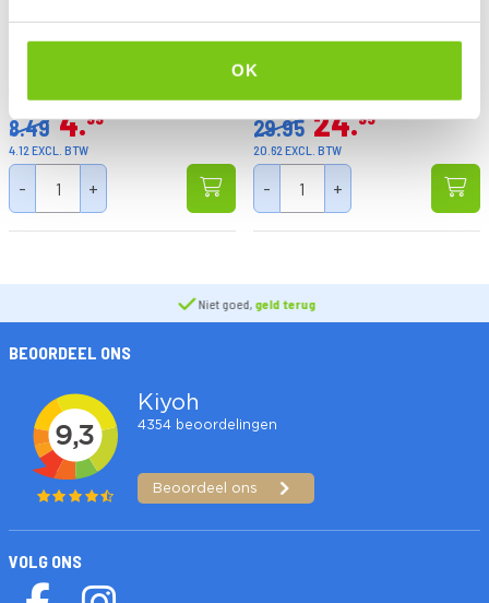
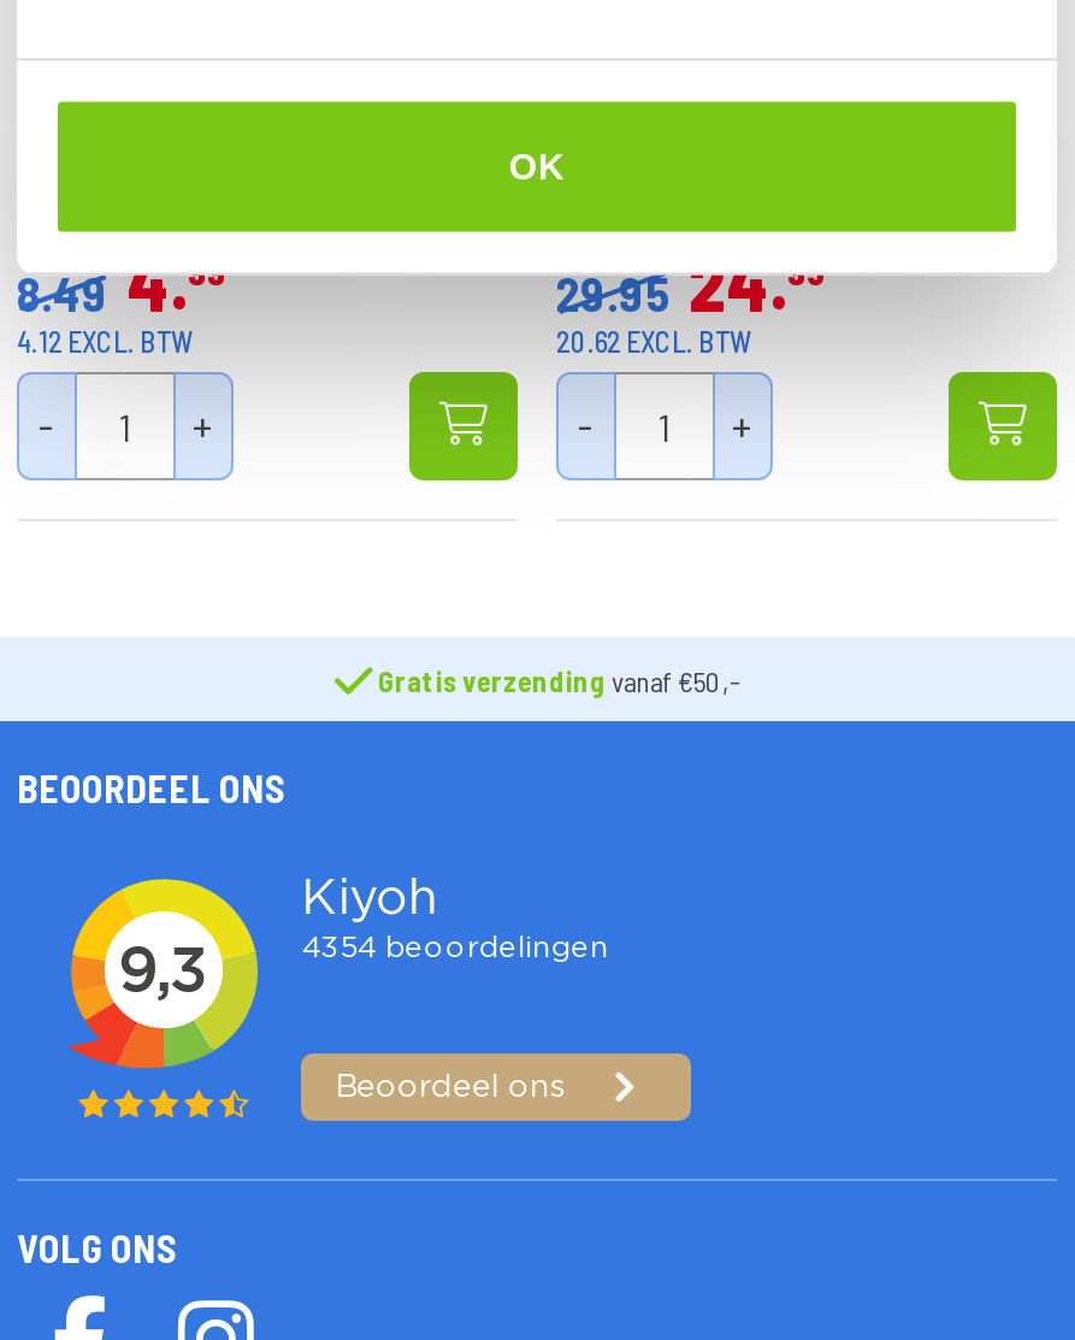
[195,296,313,312] Niet goed, geld terug -> [378,664,739,698] Gratis verzending vanaf €50,-

